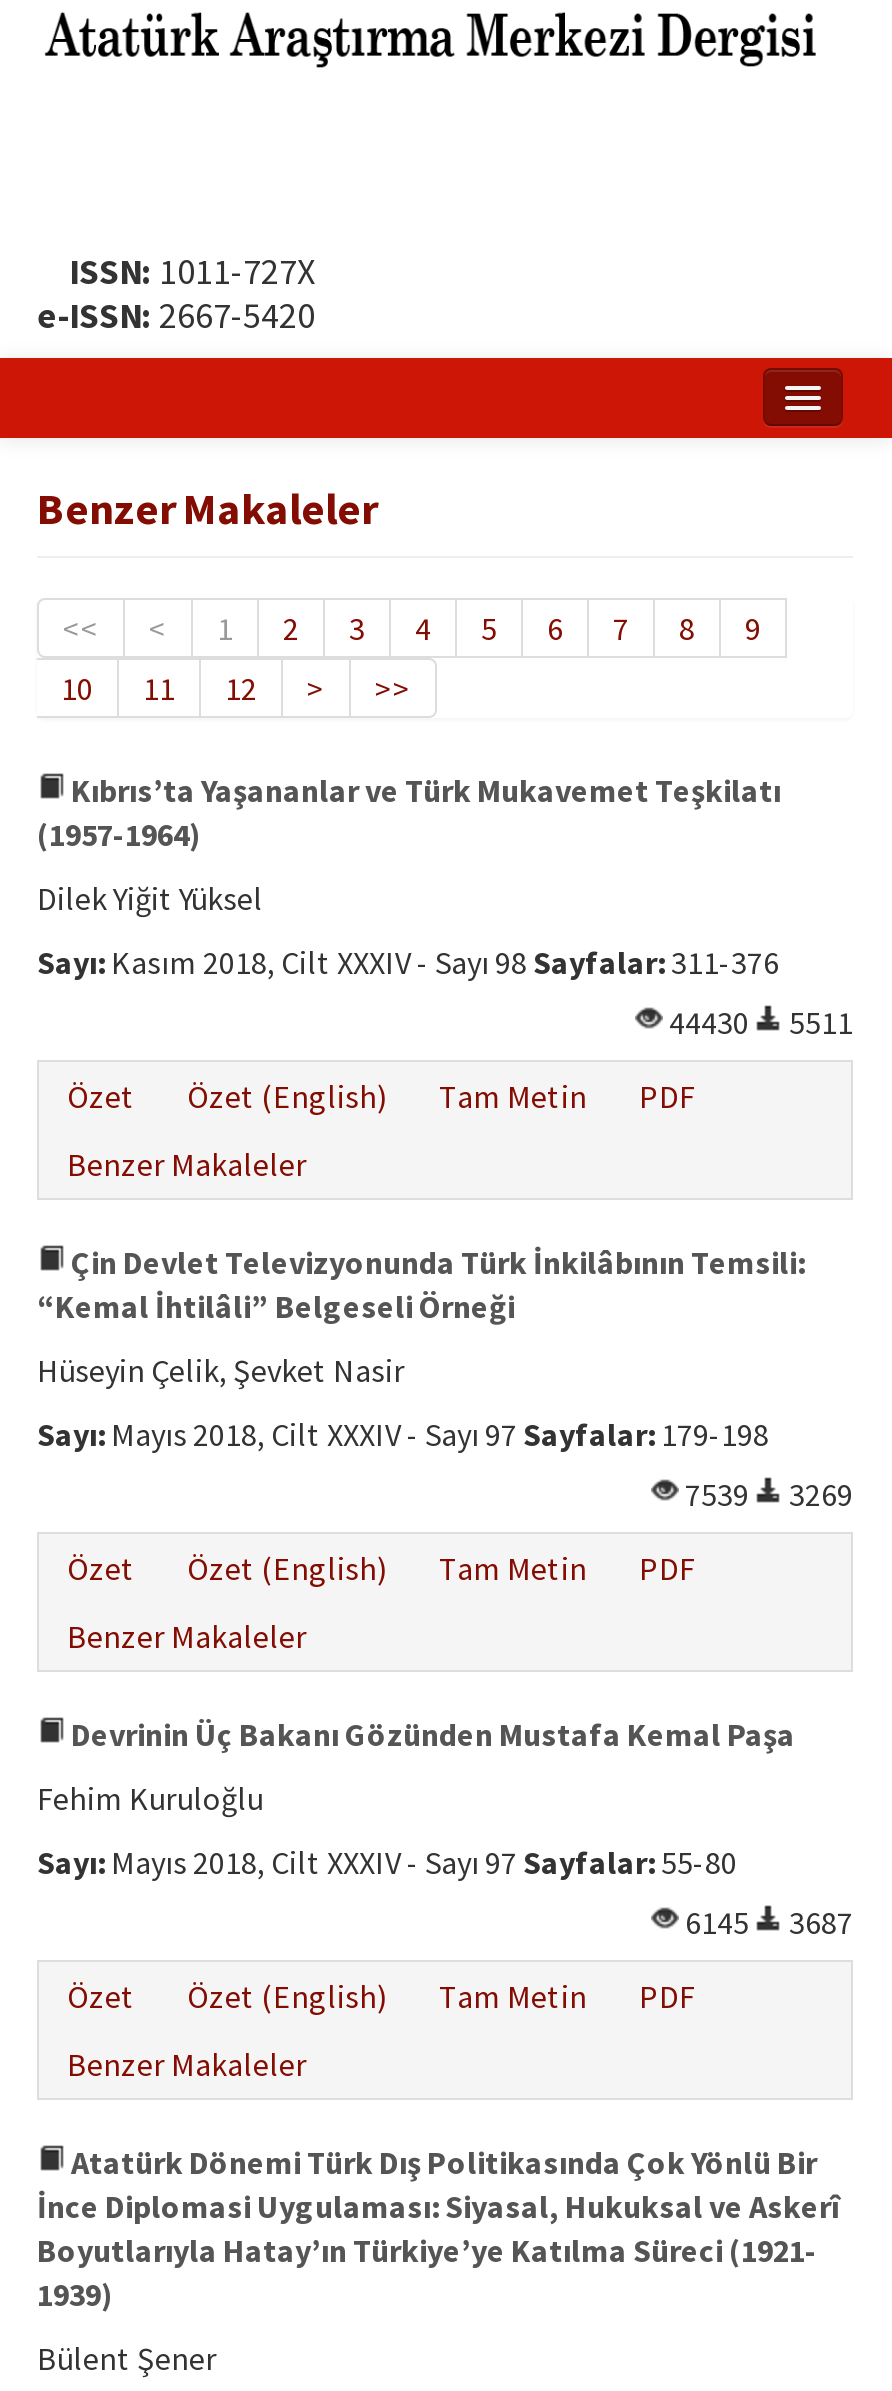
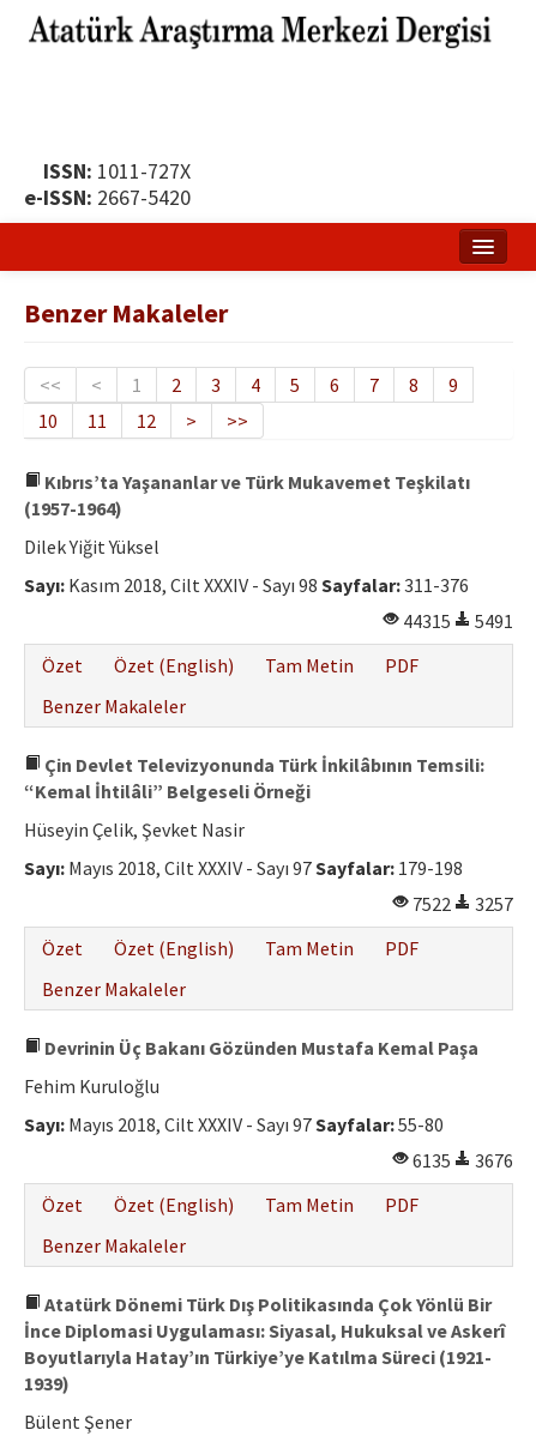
[663,1003,755,1043] 44430 -> [399,609,454,633] 44315
[783,1003,853,1043] 5511 -> [471,609,513,633] 5491
[679,1475,755,1515] 7539 -> [409,892,454,916] 7522
[783,1475,853,1515] 3269 -> [471,892,513,916] 3257
[679,1903,755,1943] 6145 -> [409,1149,454,1173] 6135
[783,1903,853,1943] 3687 -> [471,1149,513,1173] 3676

